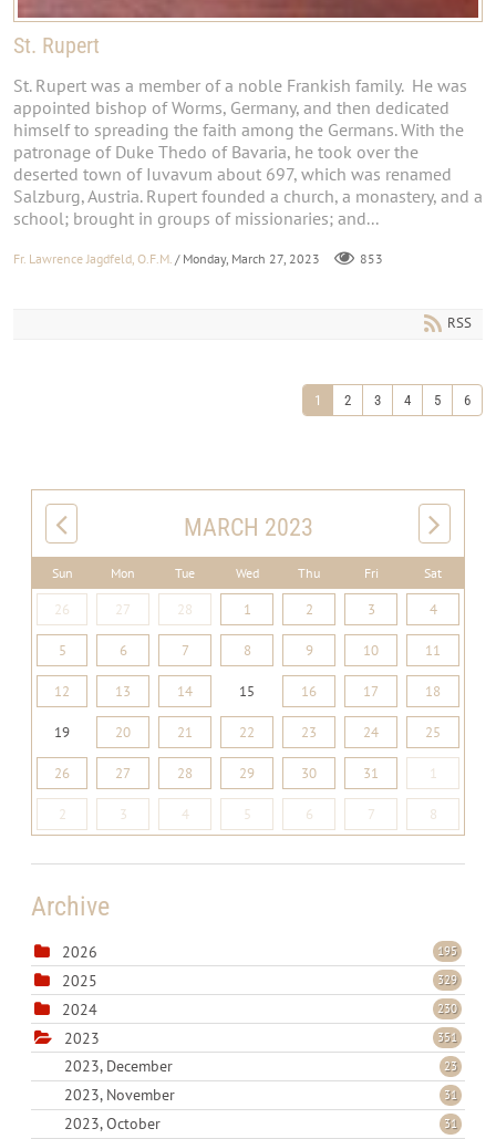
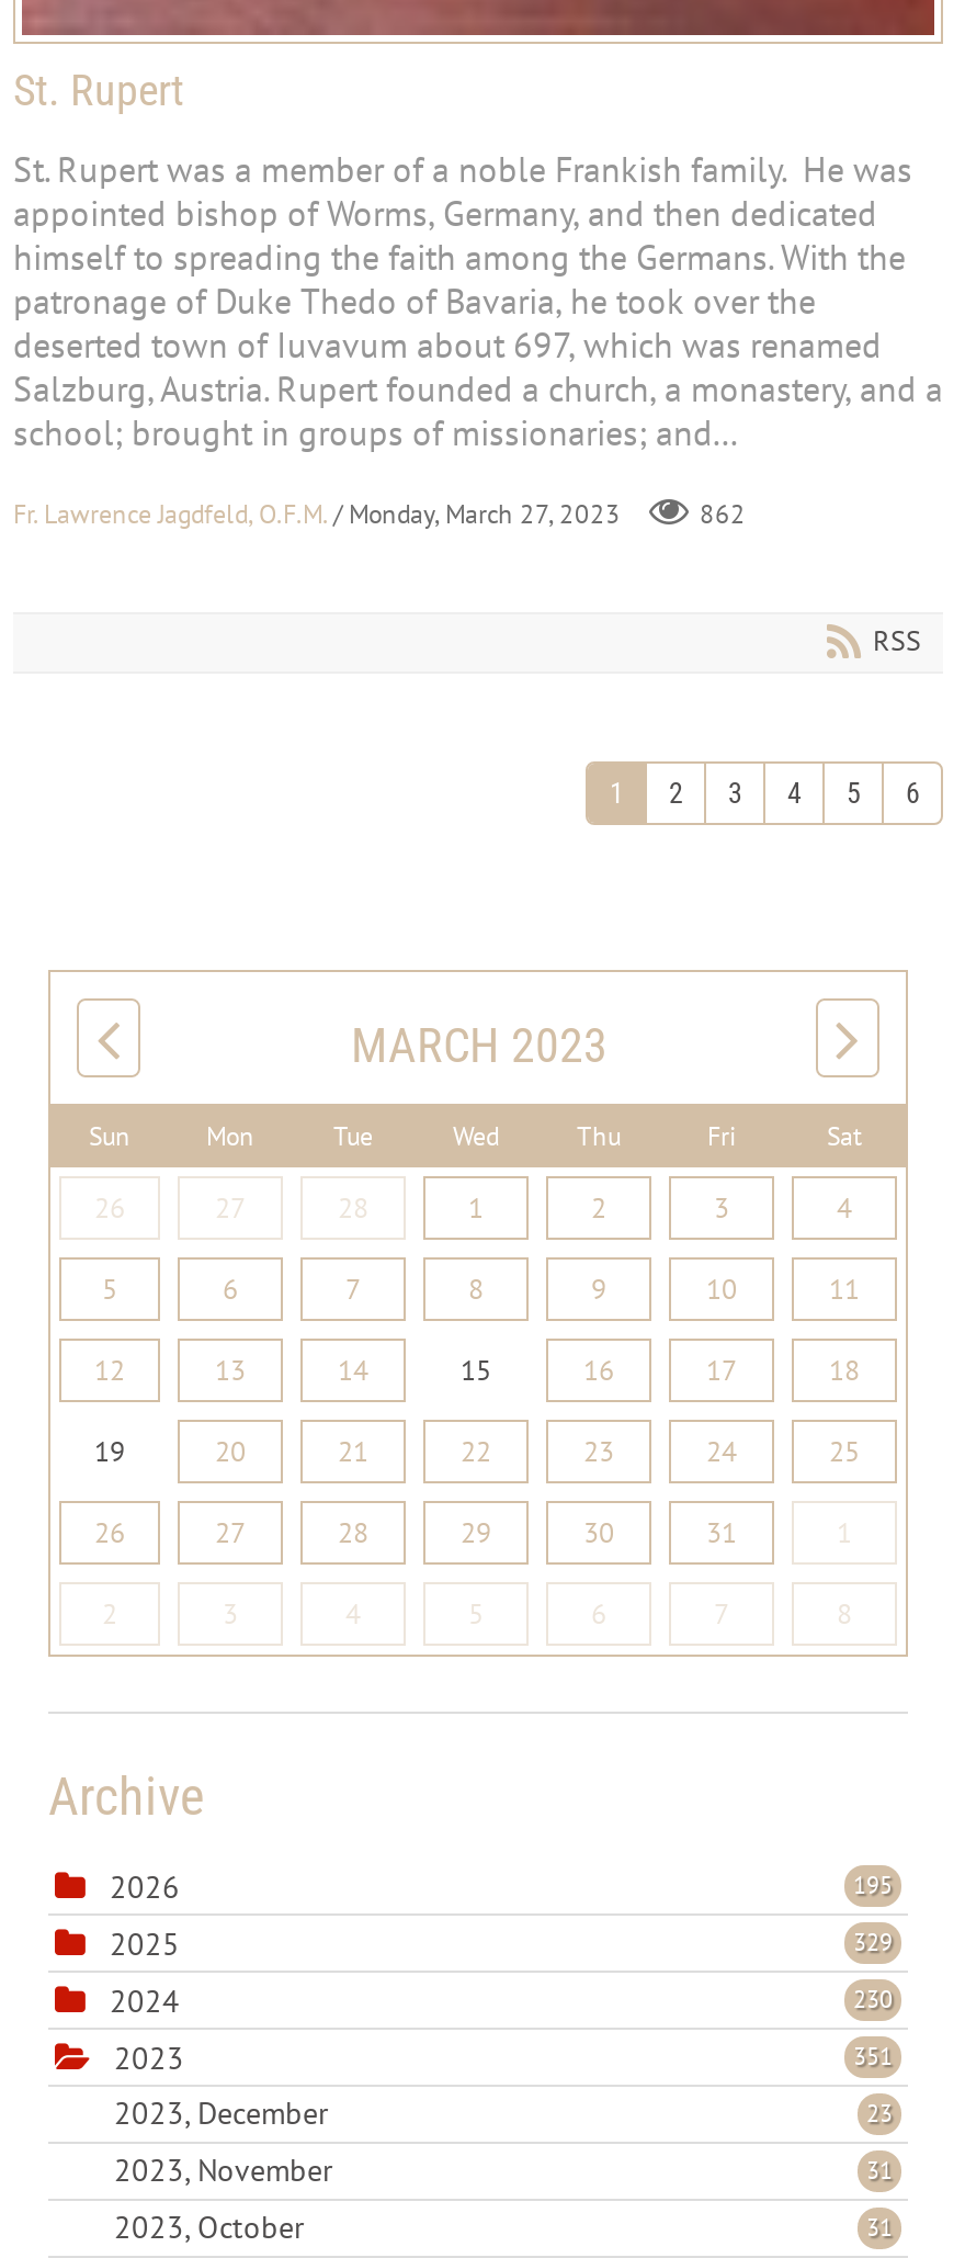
[360,251,383,268] 853 -> [700,497,746,530] 862

